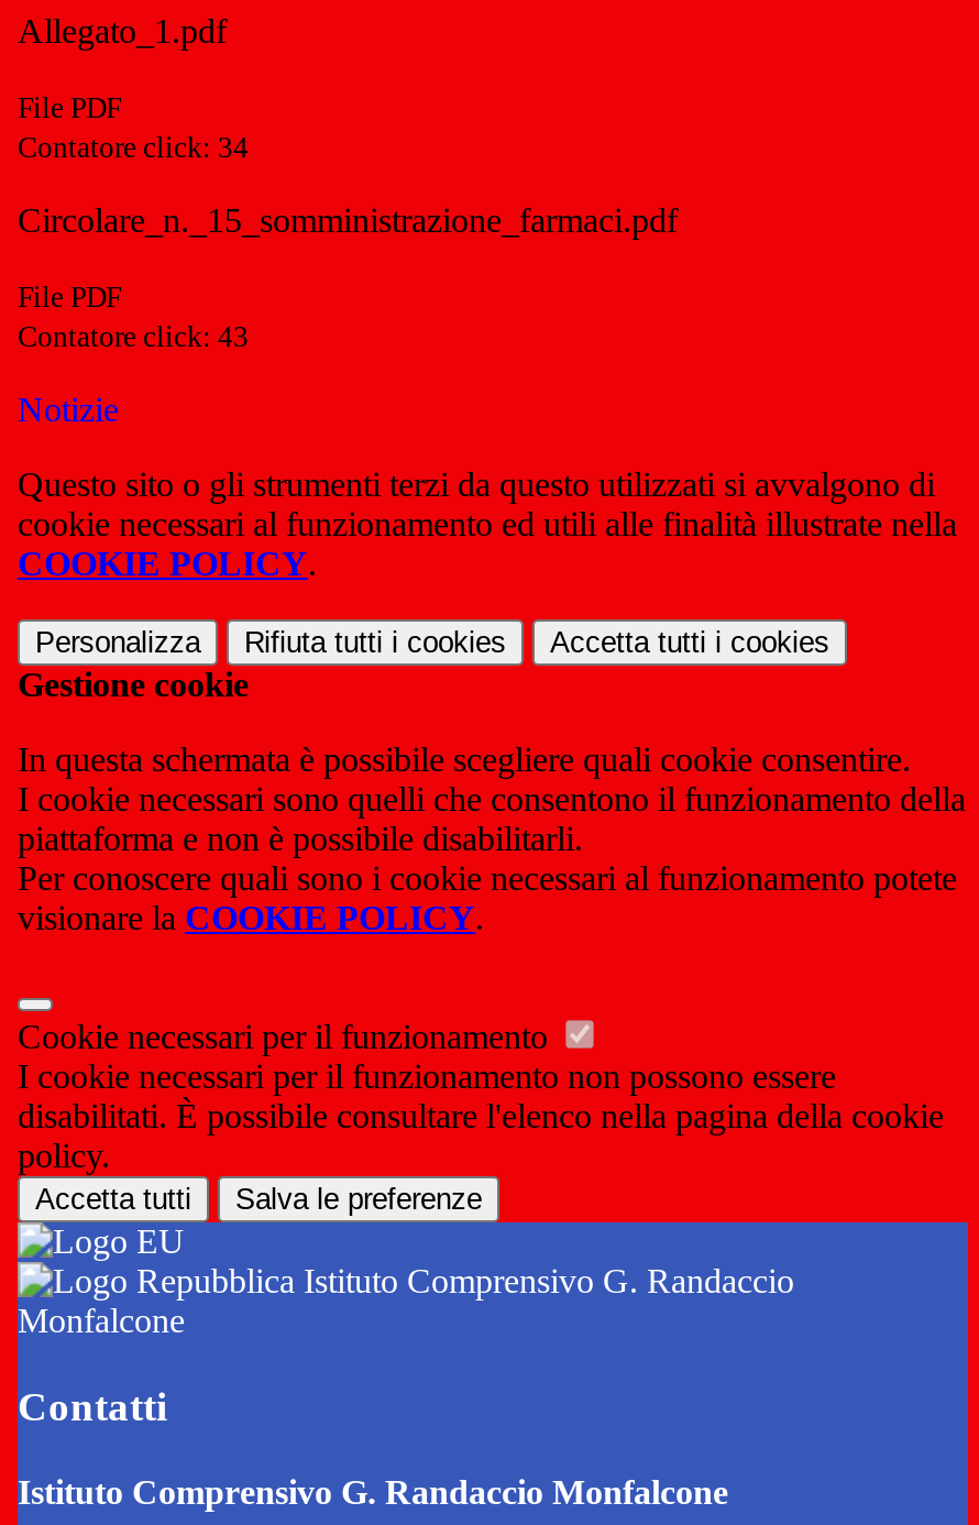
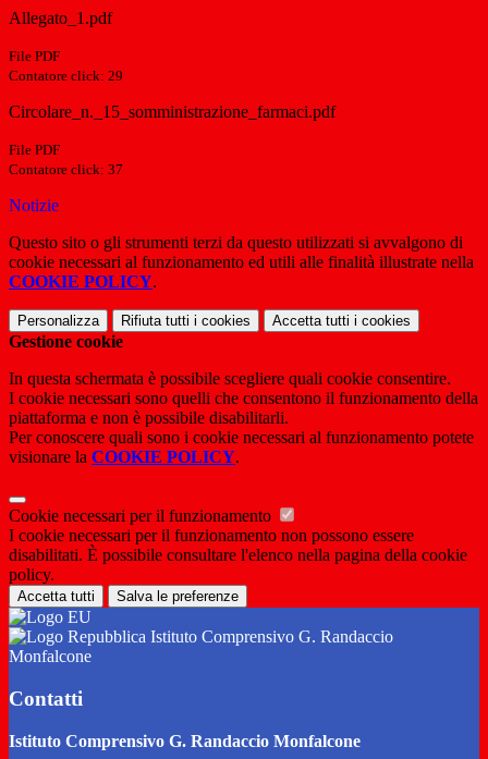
[18,131,249,164] Contatore click: 34 -> [9,68,123,84] Contatore click: 29
[18,320,249,353] Contatore click: 43 -> [9,161,123,178] Contatore click: 37

